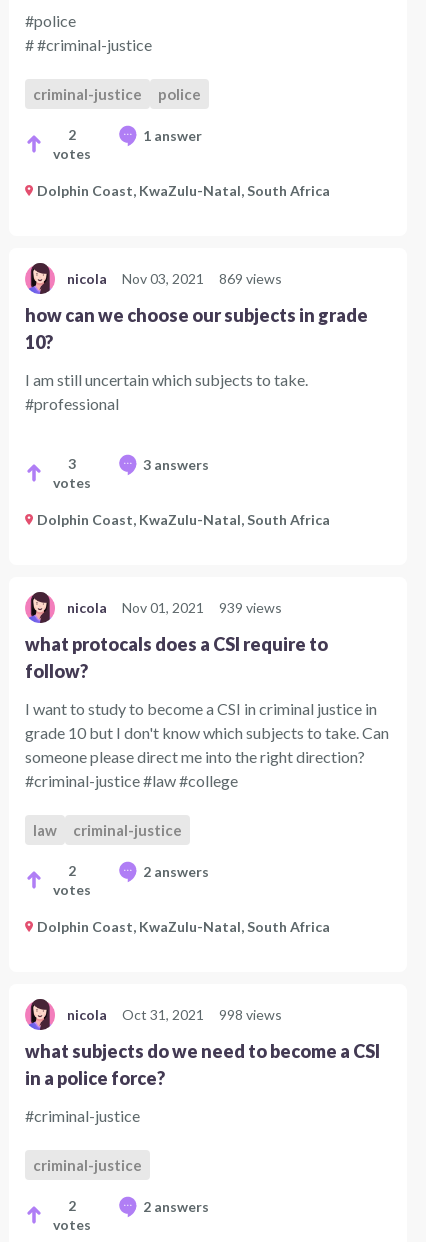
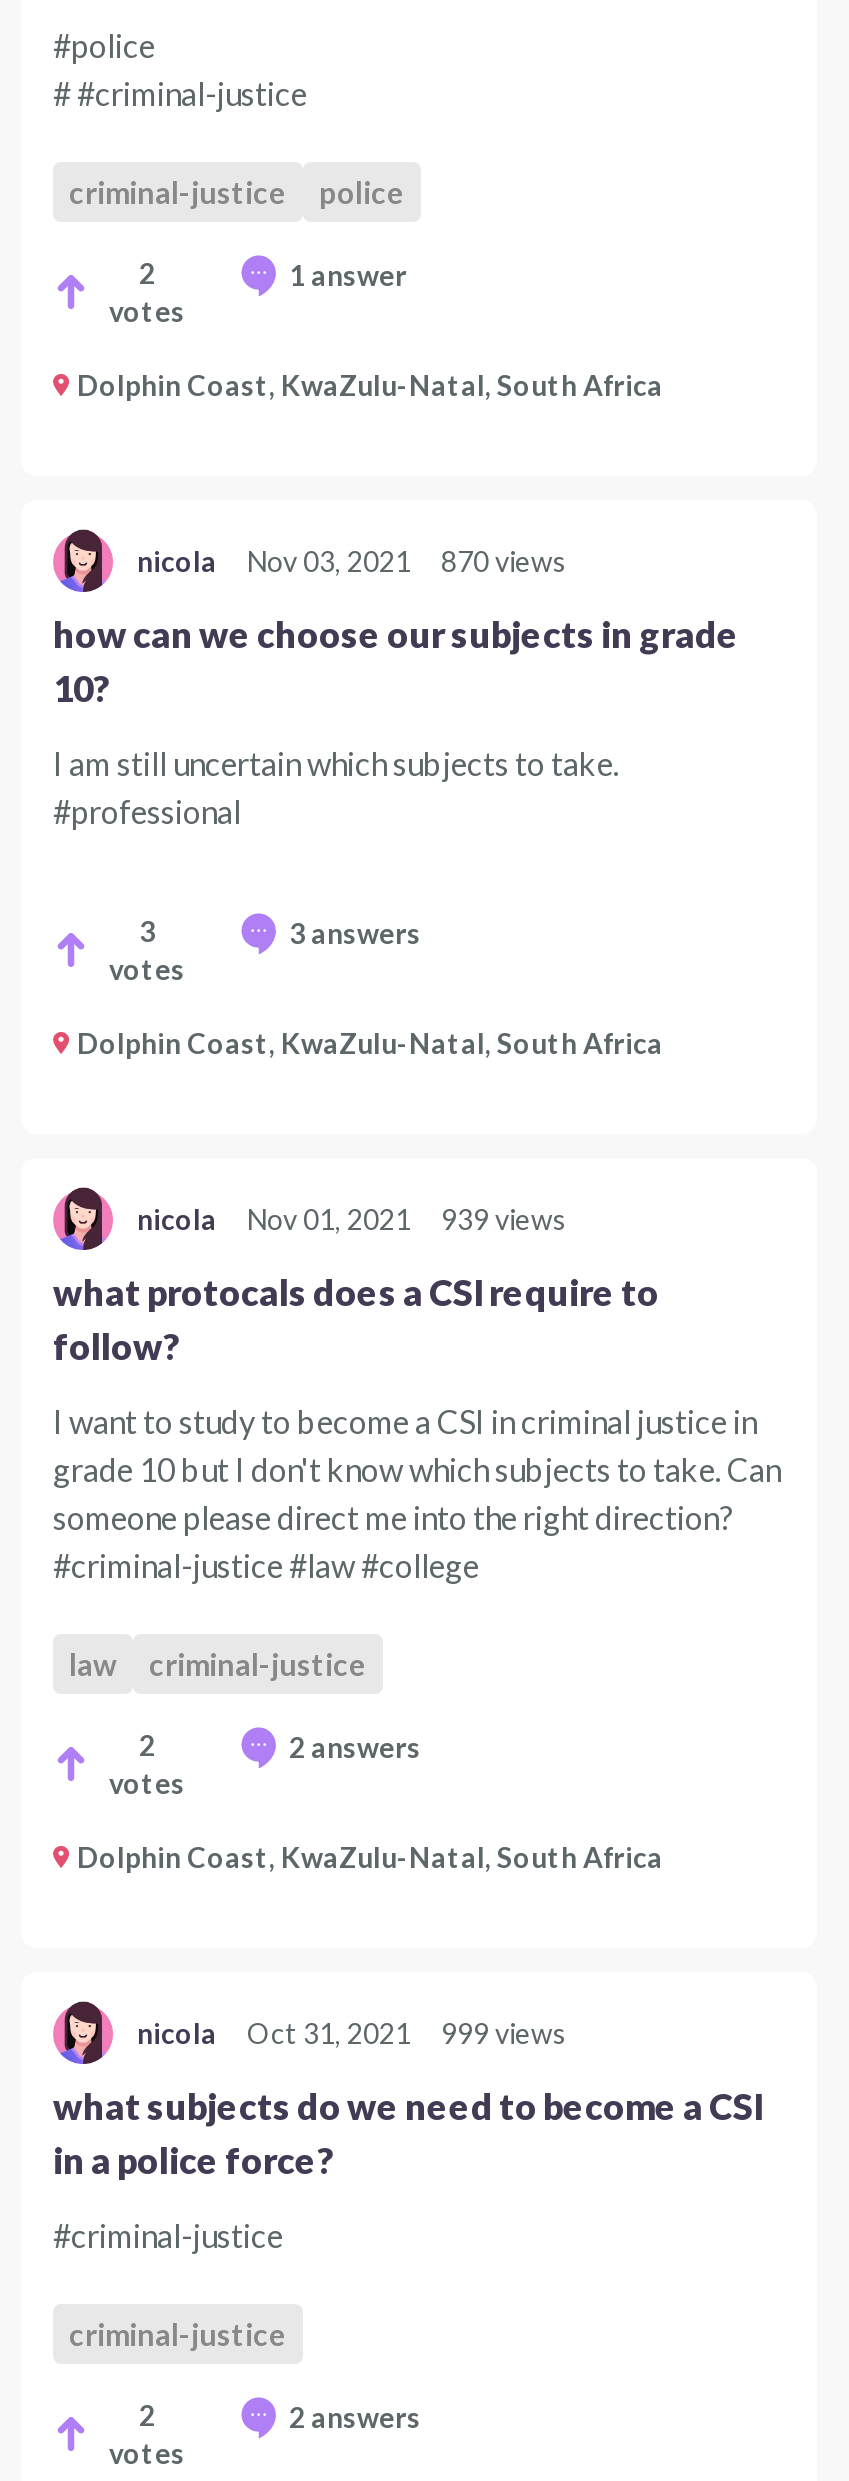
[67,270,282,287] nicola Nov 03, 2021 869 views -> [137,545,567,579] nicola Nov 03, 2021 870 views
[67,1006,282,1023] nicola Oct 31, 2021 998 views -> [137,2017,567,2051] nicola Oct 31, 2021 999 views

